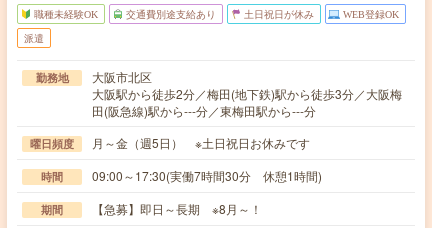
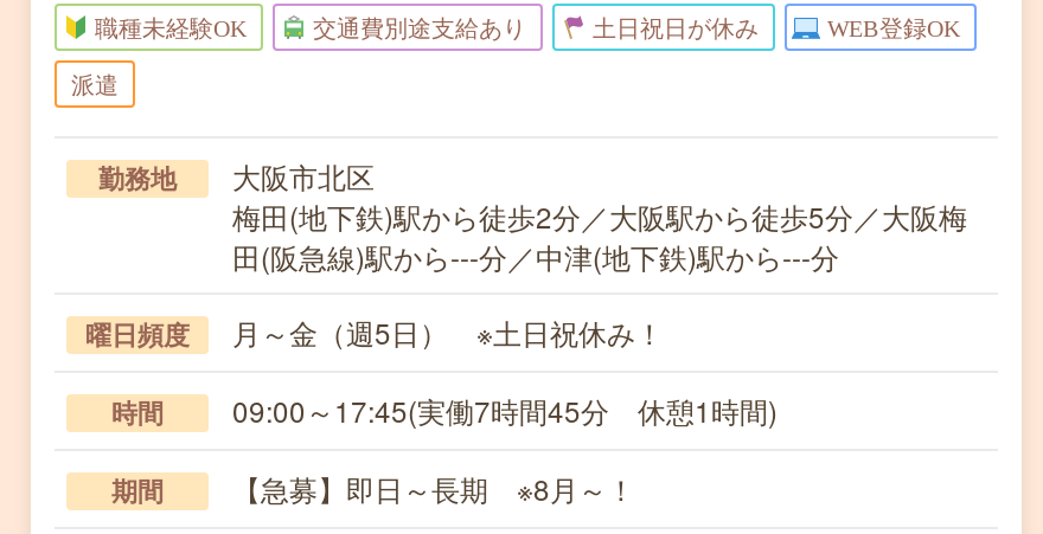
[92,85,402,119] 大阪駅から徒歩2分／梅田(地下鉄)駅から徒歩3分／大阪梅 | 田(阪急線)駅から---分／東梅田駅から---分 -> [232,195,967,276] 梅田(地下鉄)駅から徒歩2分／大阪駅から徒歩5分／大阪梅 | 田(阪急線)駅から---分／中津(地下鉄)駅から---分
[92,134,310,151] 月～金（週5日） ※土日祝日お休みです -> [232,311,664,352] 月～金（週5日） ※土日祝休み！
[92,167,322,184] 09:00～17:30(実働7時間30分 休憩1時間) -> [232,390,778,430] 09:00～17:45(実働7時間45分 休憩1時間)

